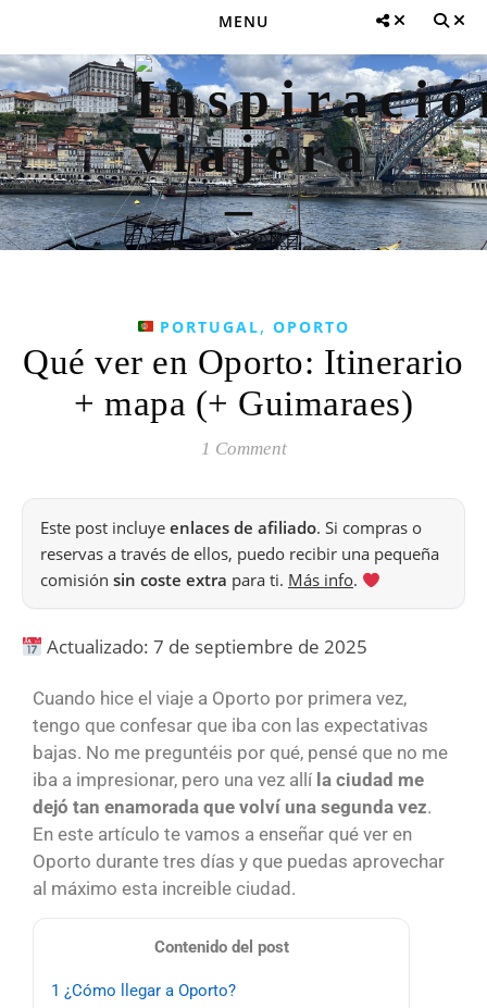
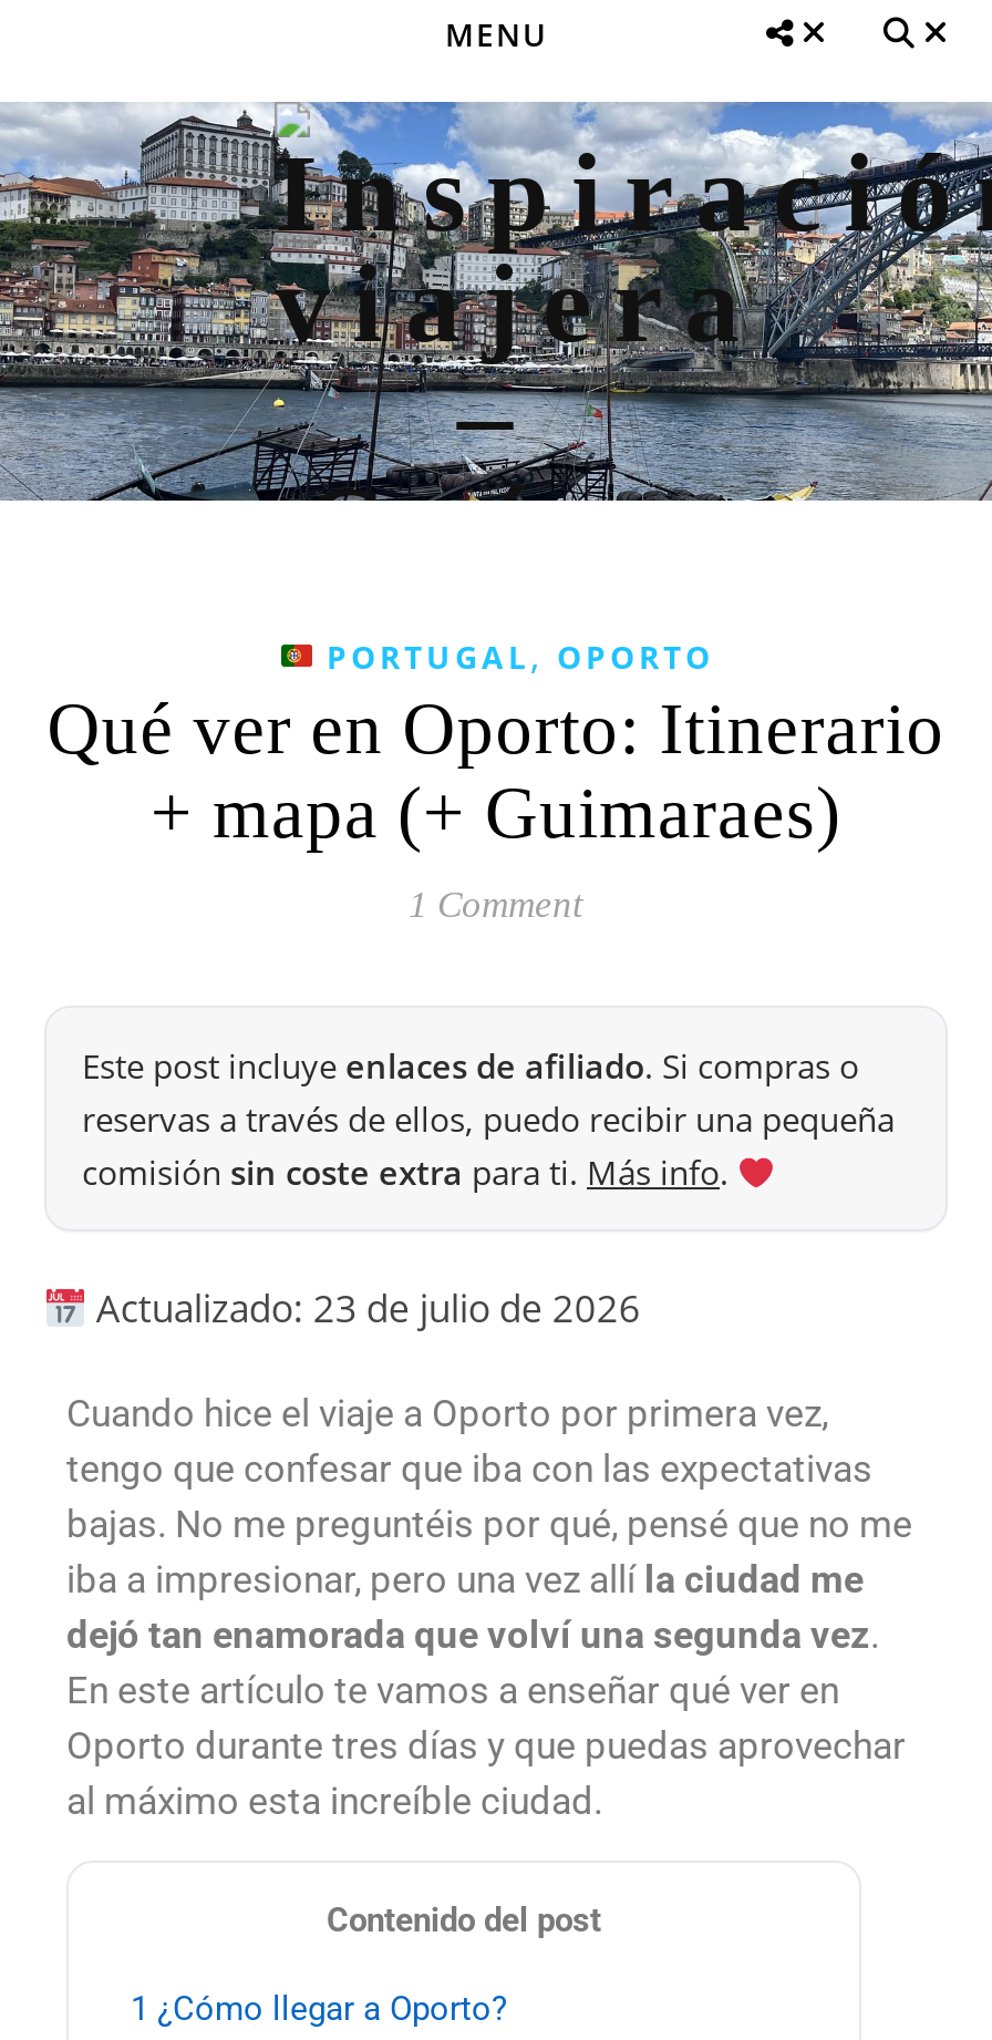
[43,634,368,659] Actualizado: 7 de septiembre de 2025 -> [87,1282,641,1333] Actualizado: 23 de julio de 2026
[33,878,296,899] al máximo esta increible ciudad. -> [66,1779,602,1823] al máximo esta increíble ciudad.

